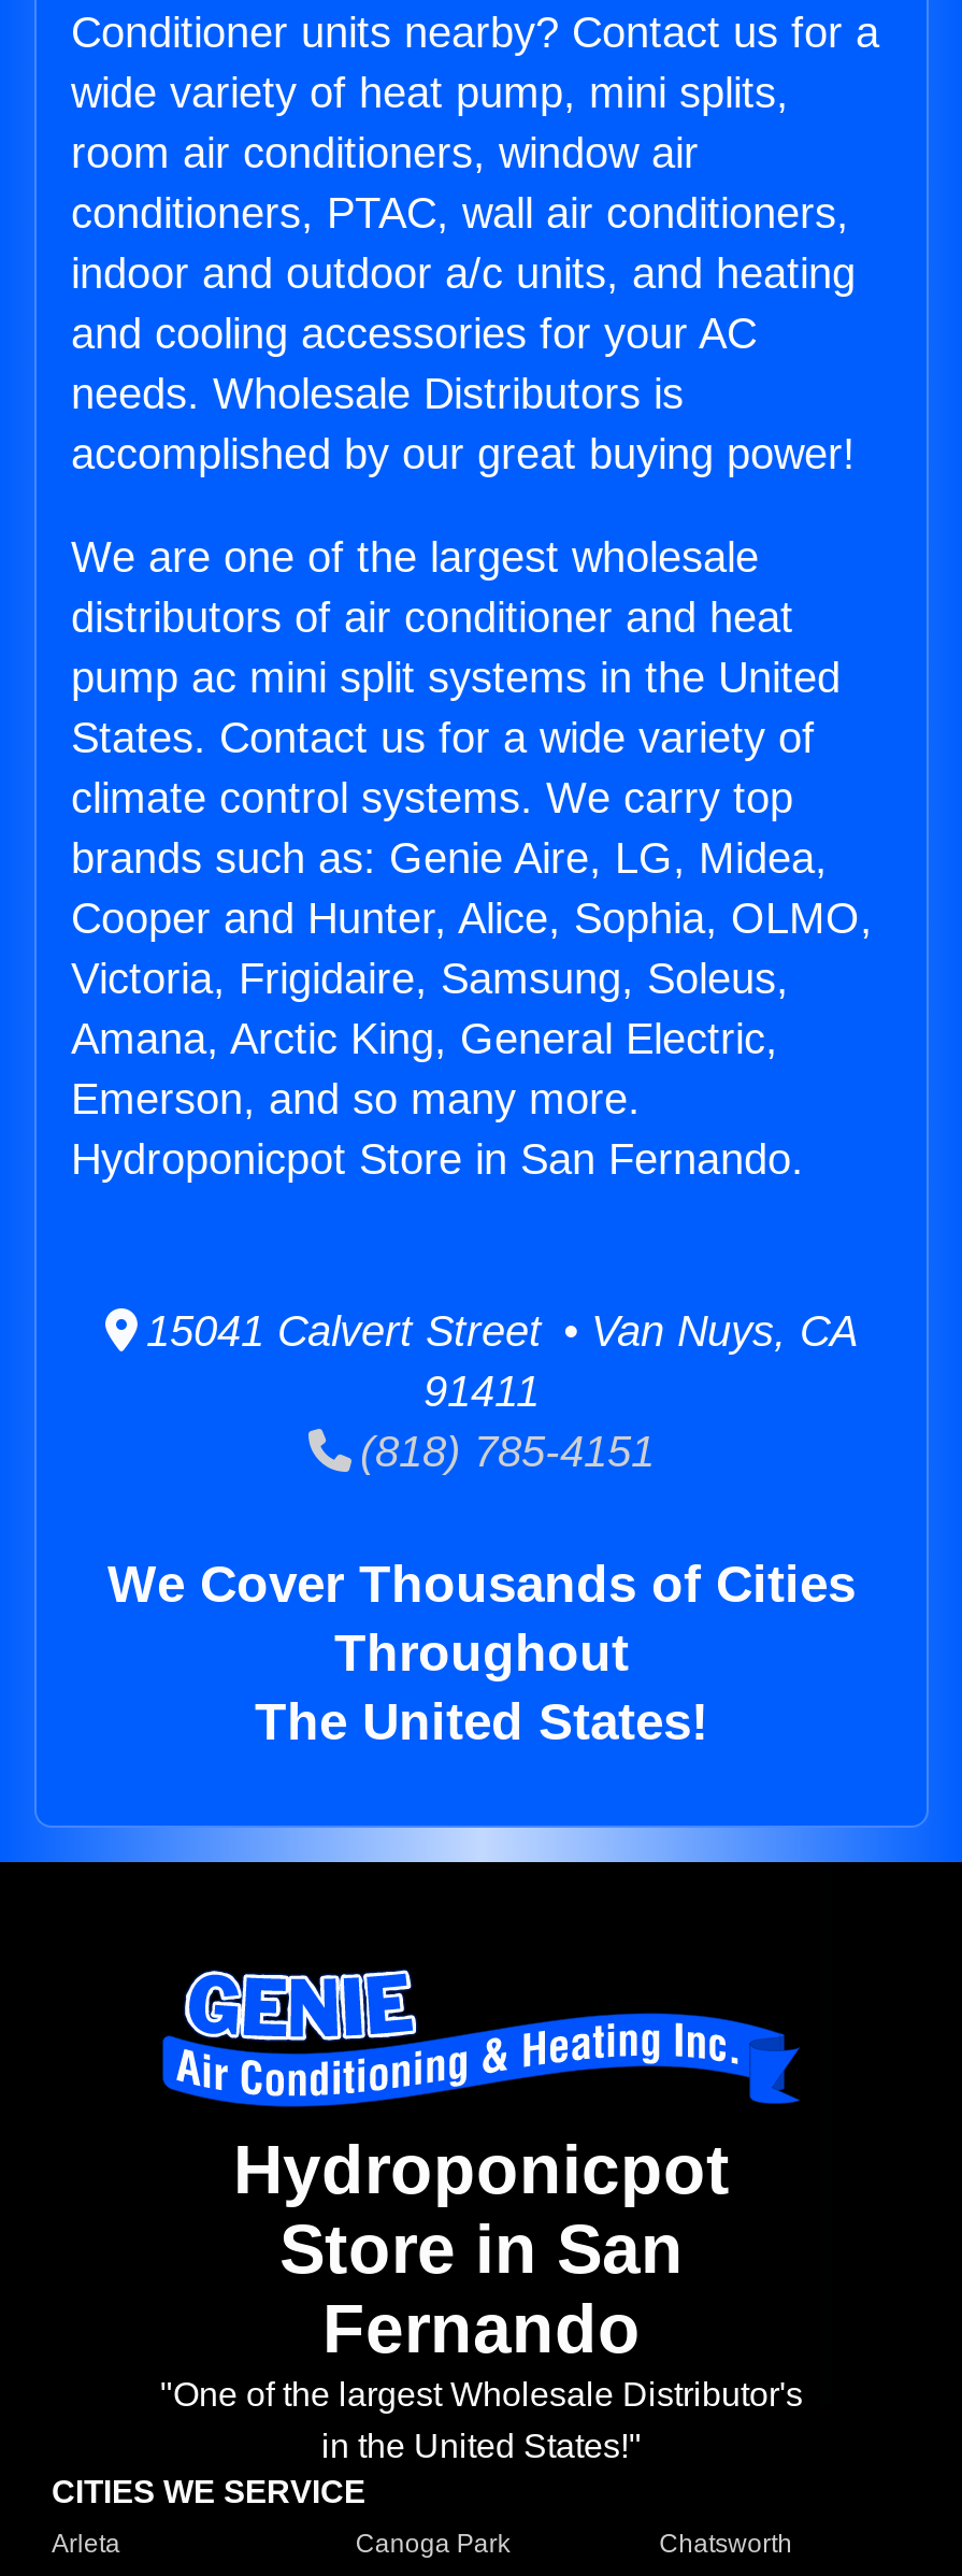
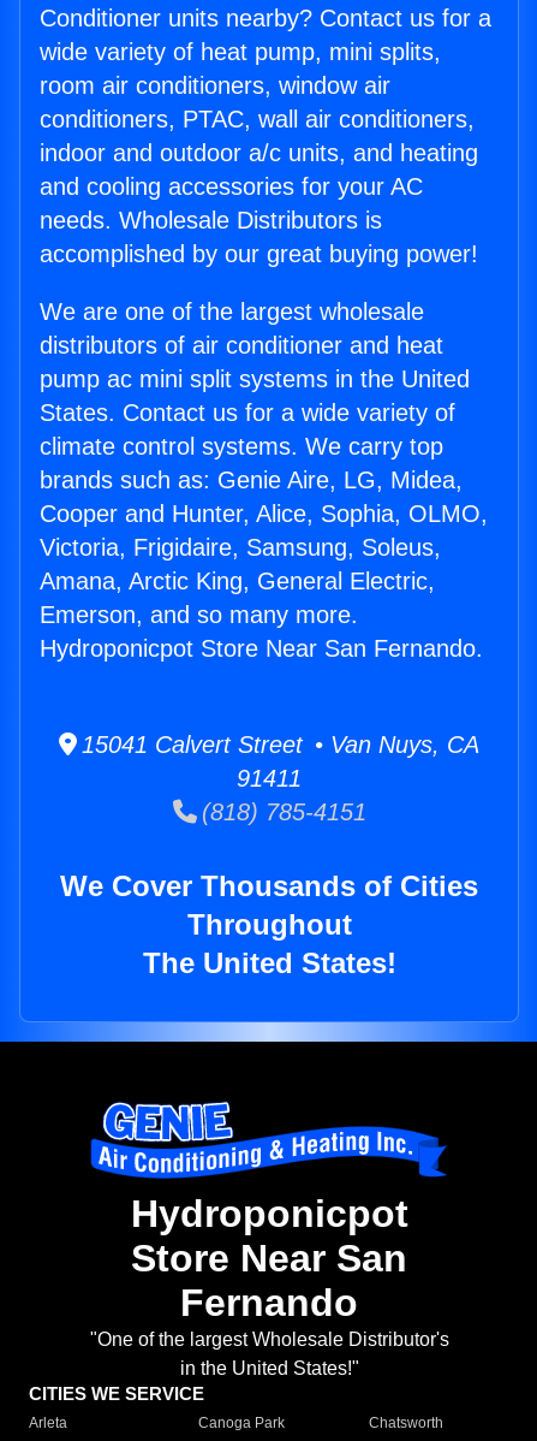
[71,1136,804,1183] Hydroponicpot Store in San Fernando. -> [40,635,483,662] Hydroponicpot Store Near San Fernando.
[279,2211,684,2289] Store in San -> [131,1237,407,1280] Store Near San

